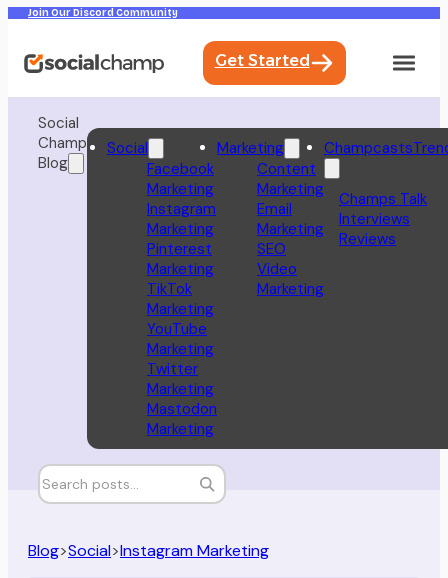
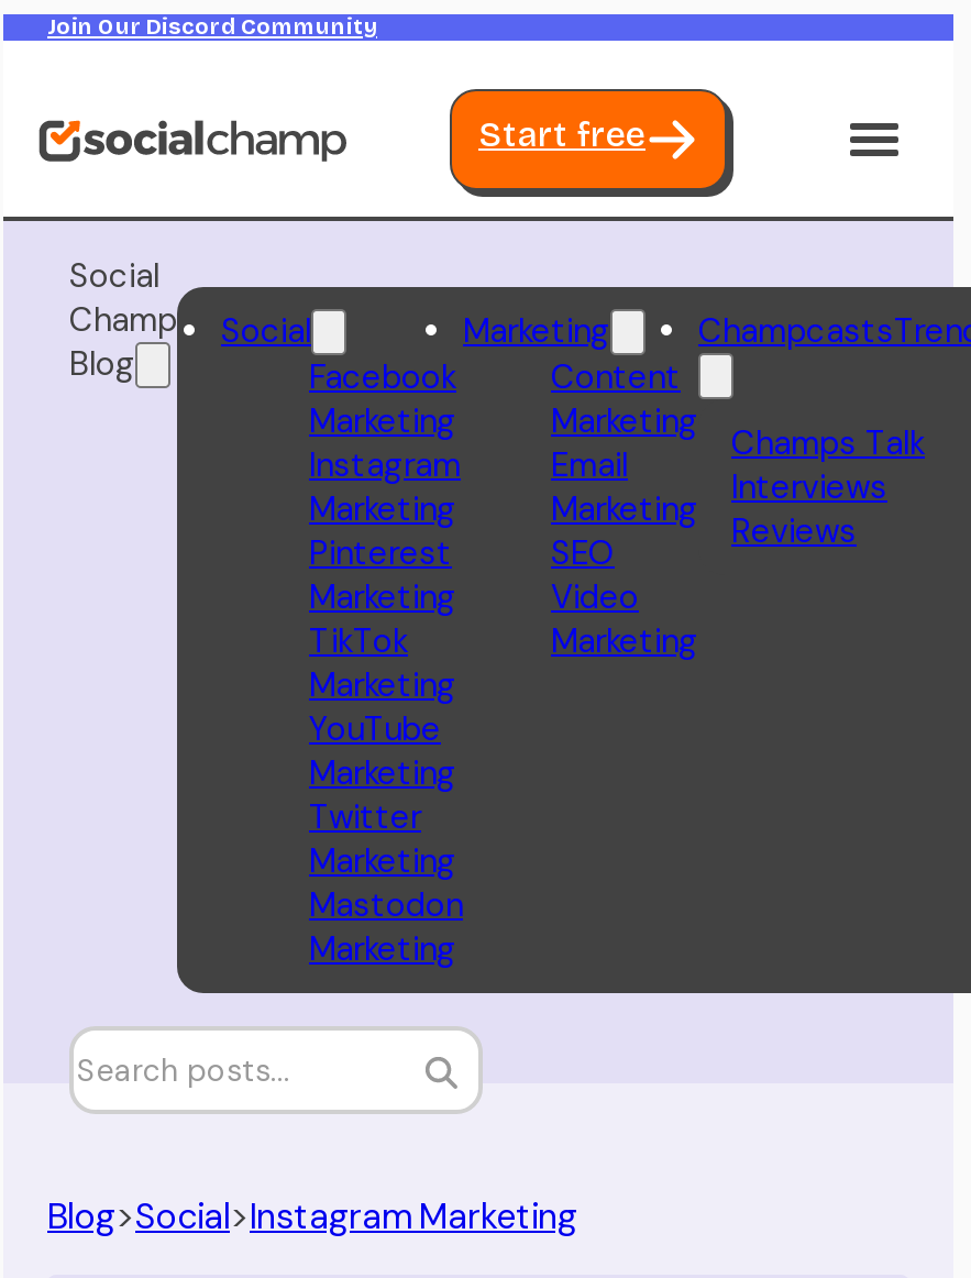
[214,51,309,70] Get Started -> [478,113,646,155] Start free

